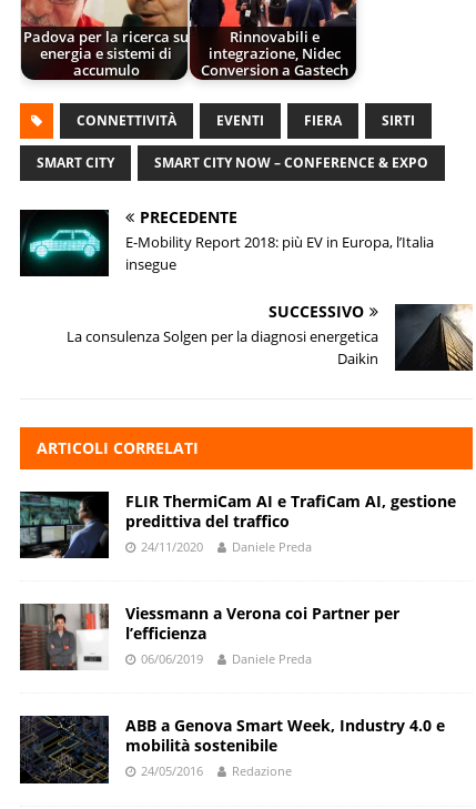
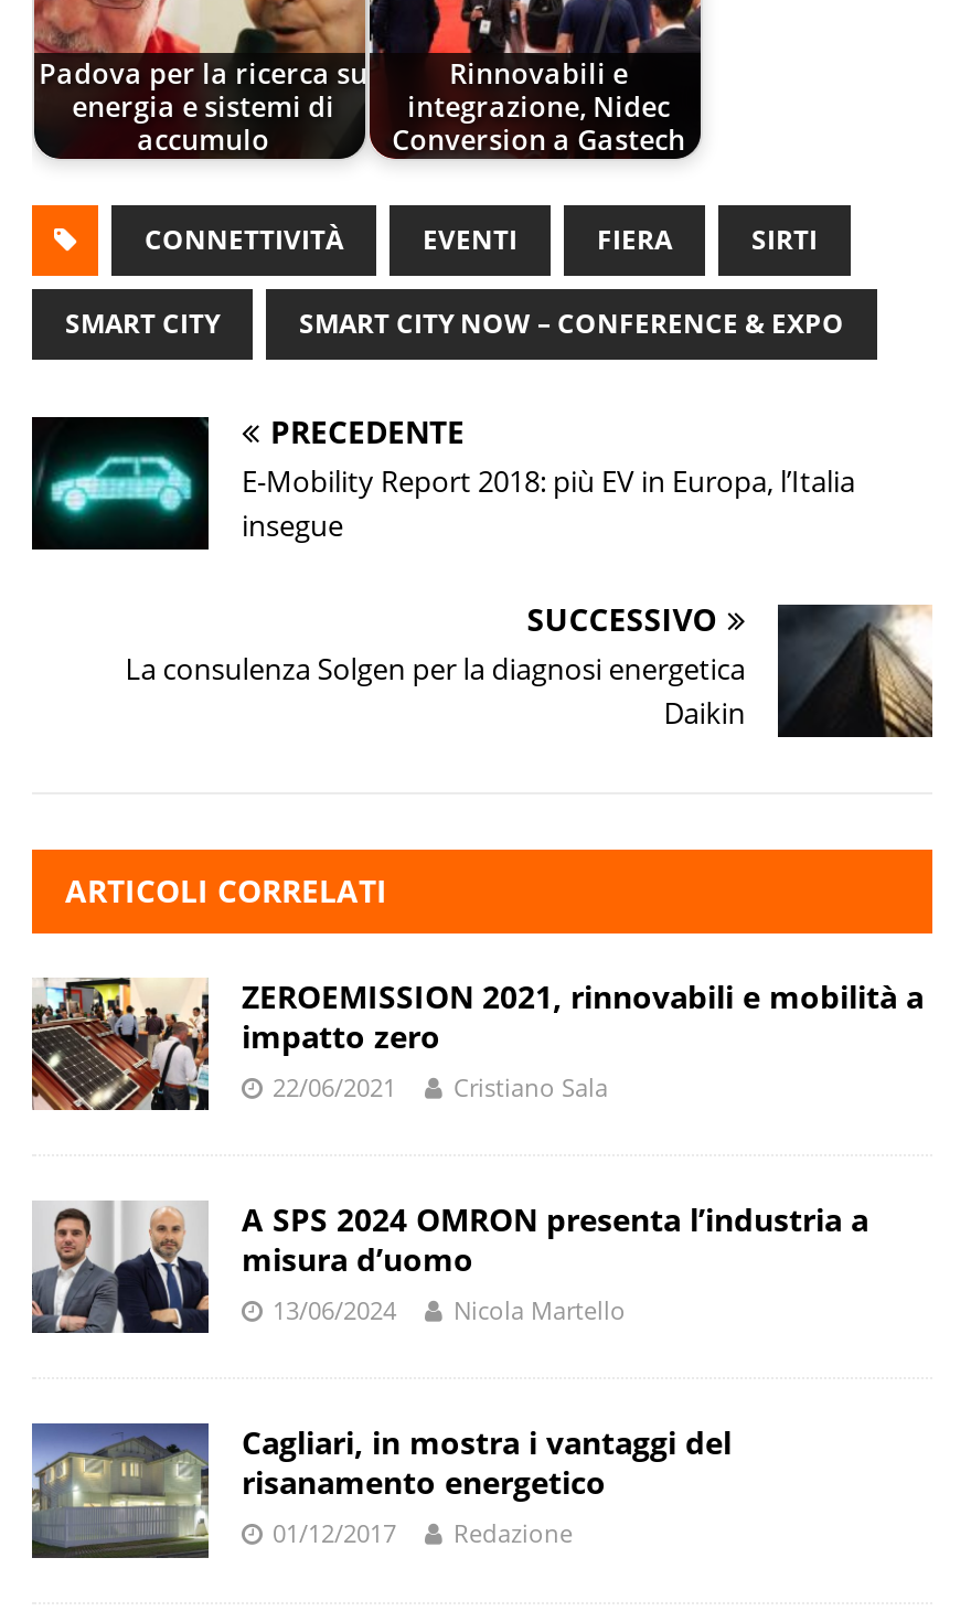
[19,491,456,559] [image] | FLIR ThermiCam AI e TrafiCam AI, gestione | predittiva del traffico | 24/11/2020 | Daniele Preda -> [30,976,924,1112] [image] | ZEROEMISSION 2021, rinnovabili e mobilità a | impatto zero | 22/06/2021 | Cristiano Sala
[19,603,399,671] [image] | Viessmann a Verona coi Partner per | l’efficienza | 06/06/2019 | Daniele Preda -> [30,1199,868,1335] [image] | A SPS 2024 OMRON presenta l’industria a | misura d’uomo | 13/06/2024 | Nicola Martello
[19,715,445,783] [image] | ABB a Genova Smart Week, Industry 4.0 e | mobilità sostenibile | 24/05/2016 -> [30,1421,732,1558] [image] | Cagliari, in mostra i vantaggi del | risanamento energetico | 01/12/2017

